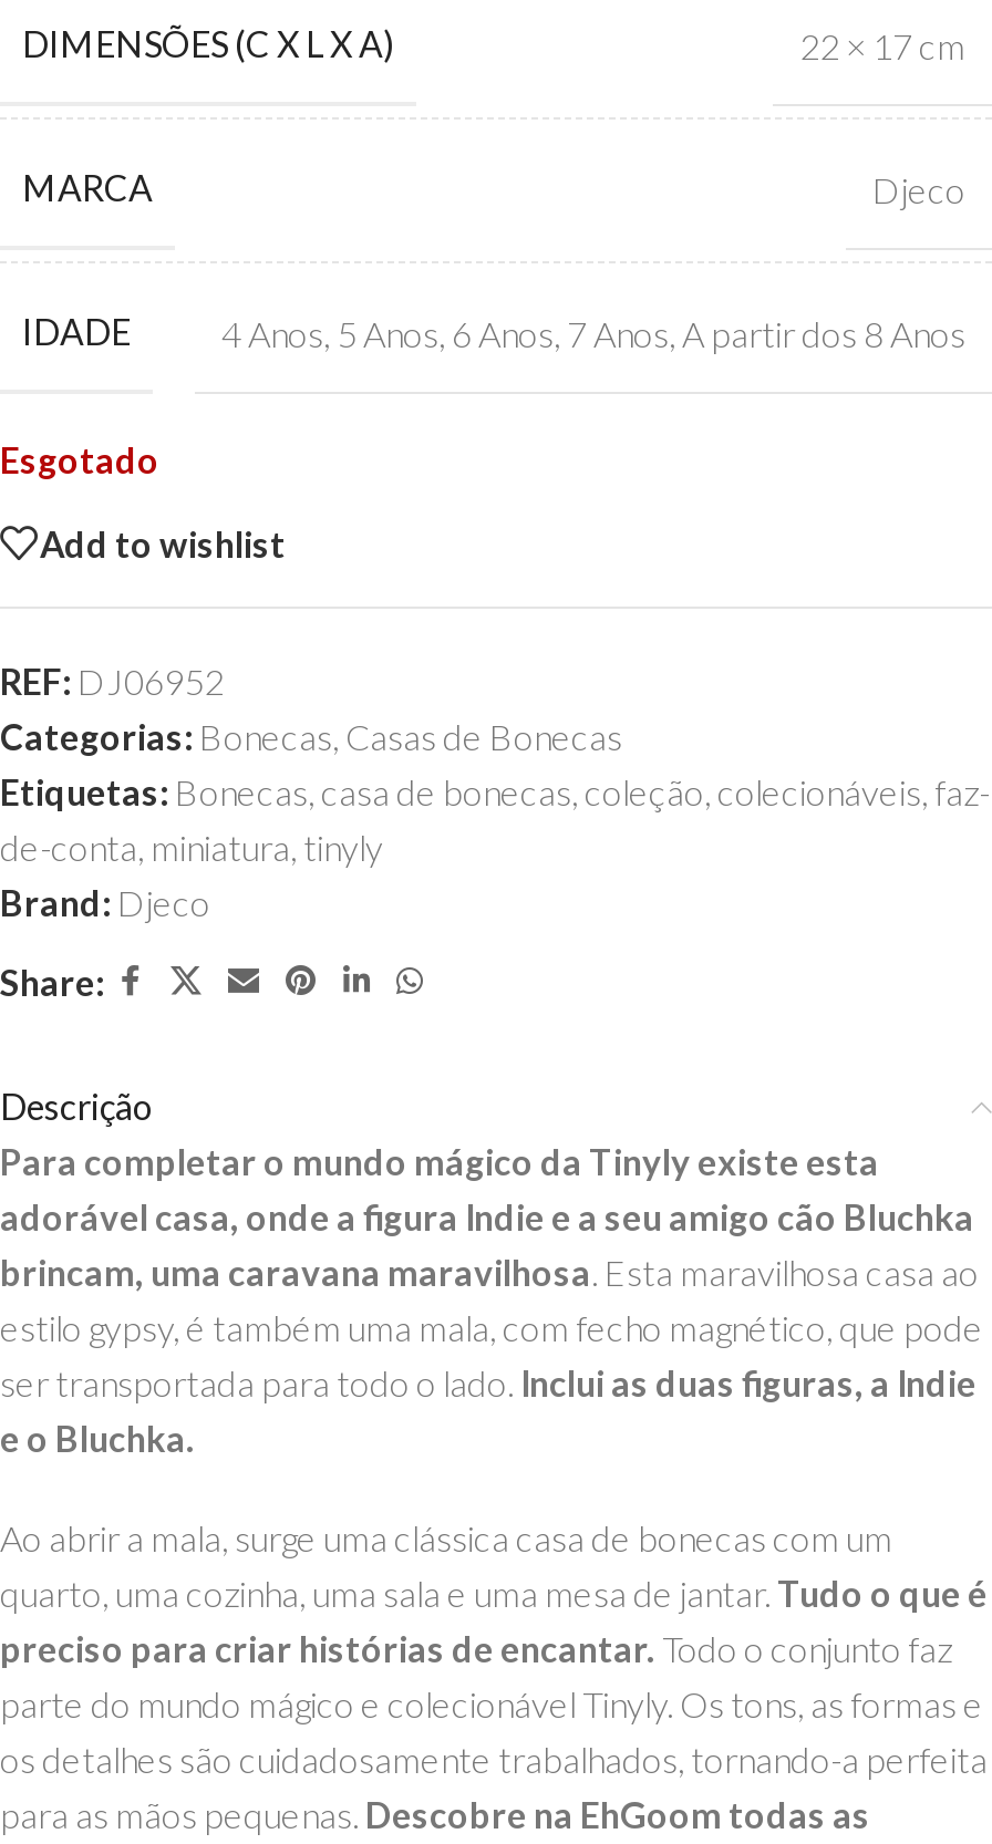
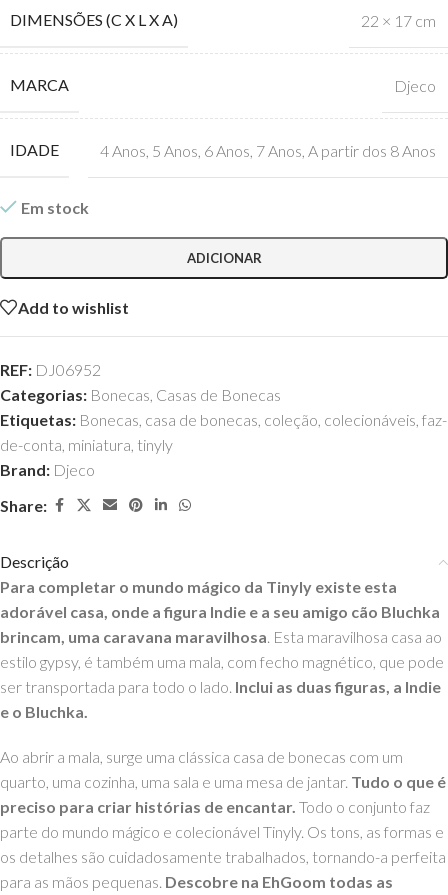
[0,438,159,480] Esgotado -> [21,198,261,266] Em stock | ADICIONAR

